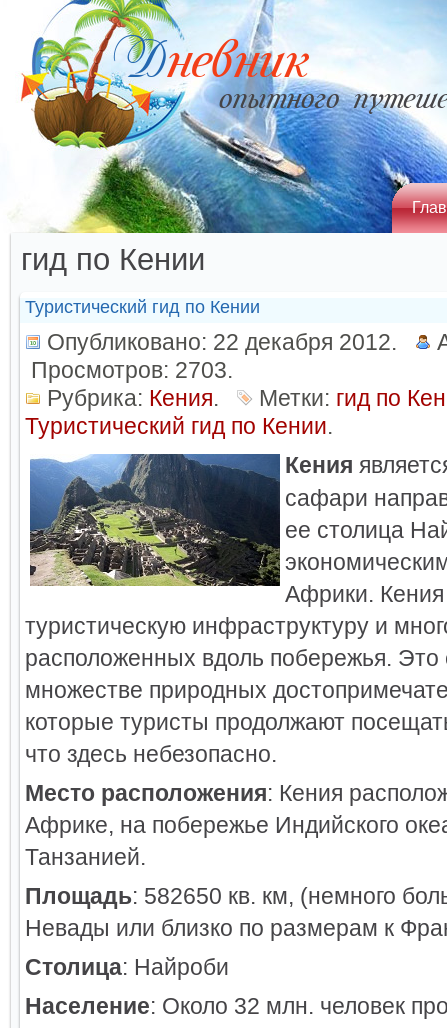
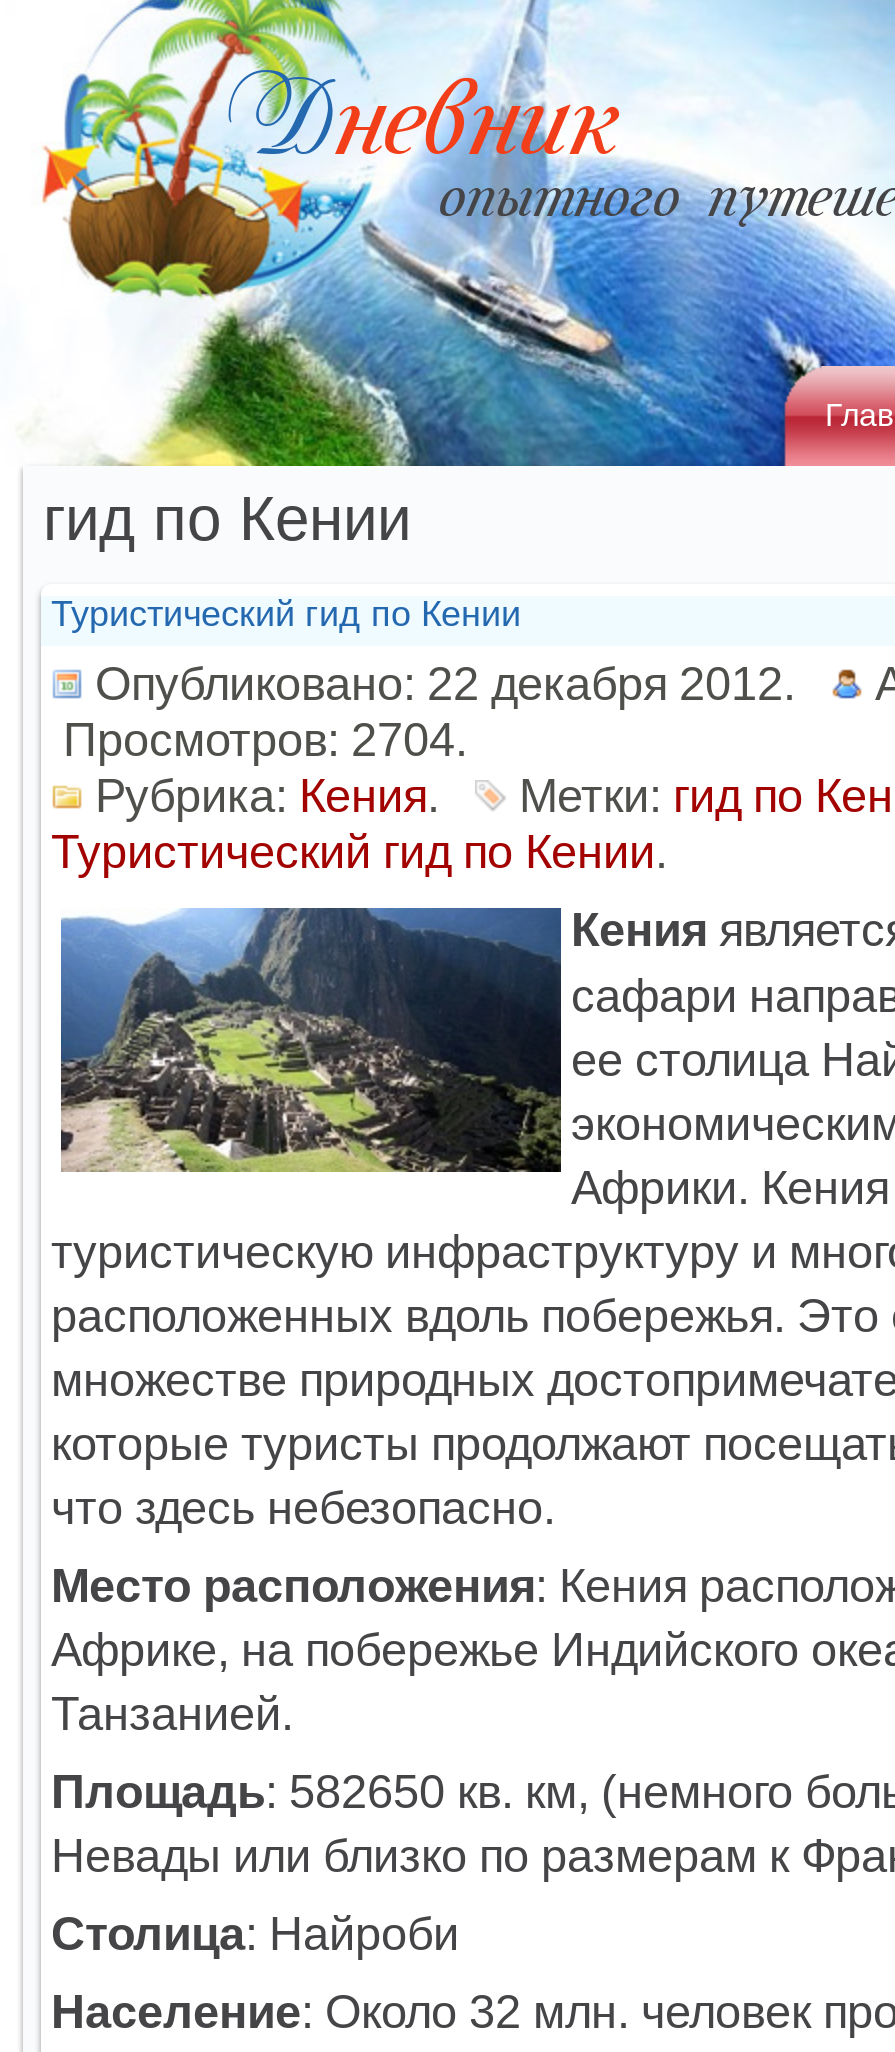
[31,357,233,383] Просмотров: 2703. -> [63,714,467,766] Просмотров: 2704.

